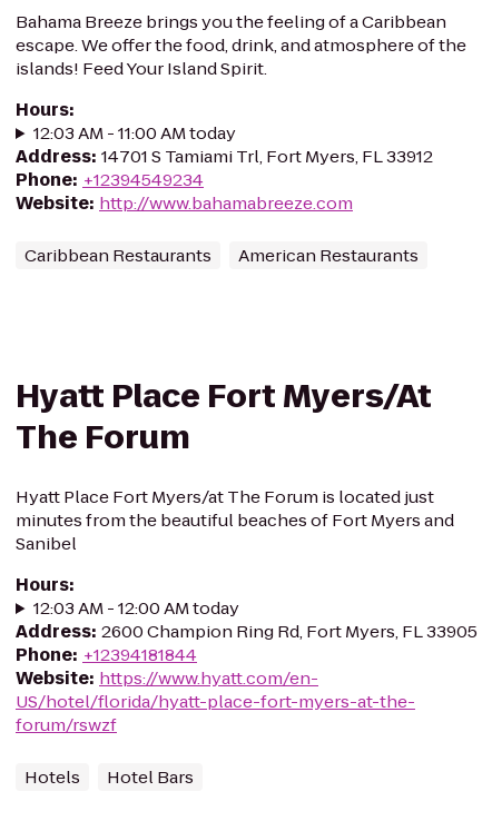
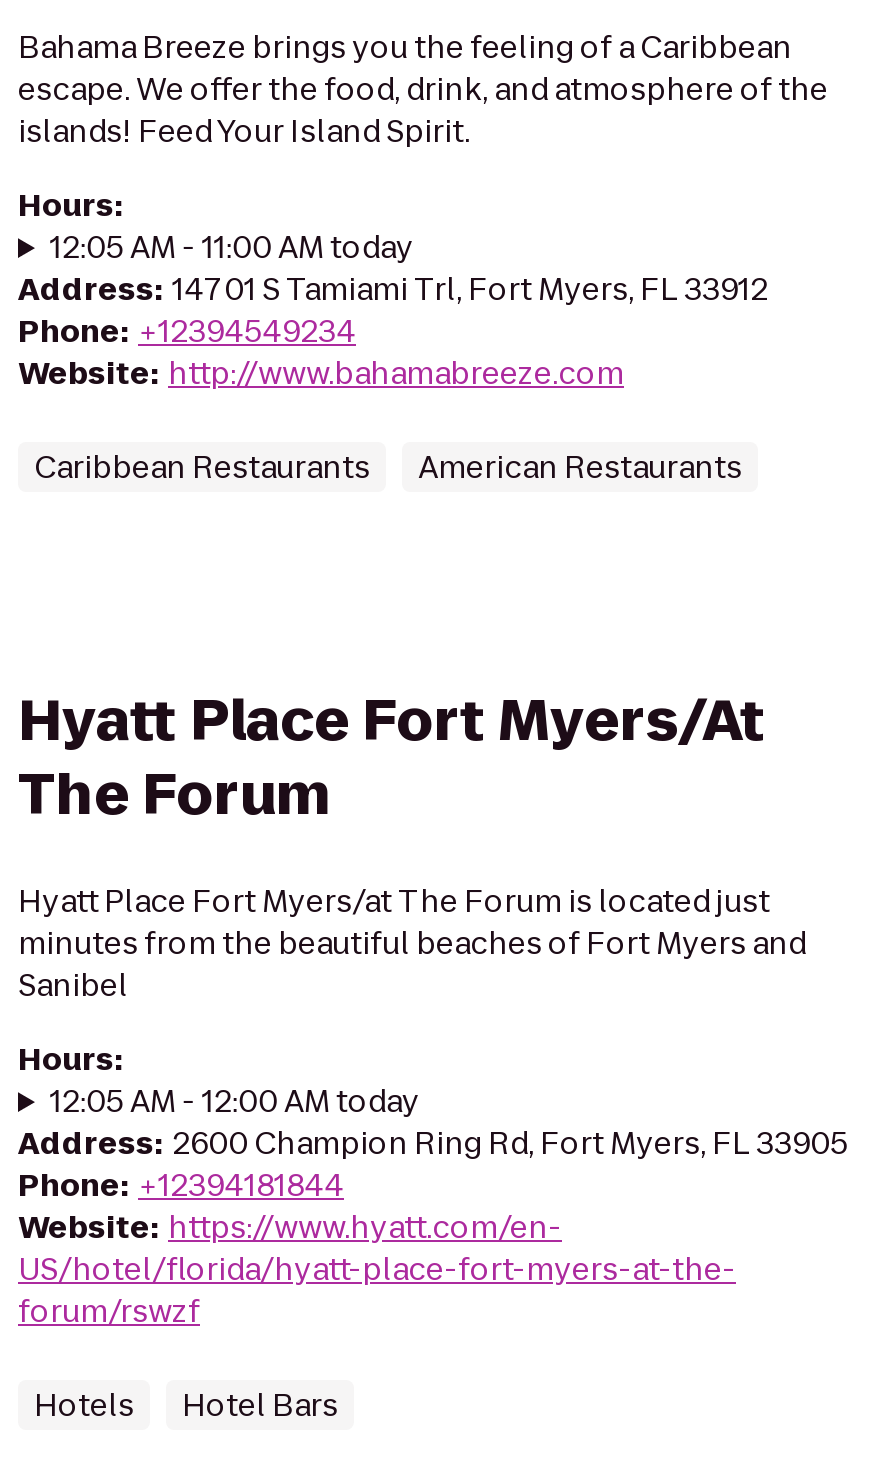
[33,121,236,145] 12:03 AM - 11:00 AM today -> [50,226,414,268] 12:05 AM - 11:00 AM today
[33,596,239,620] 12:03 AM - 12:00 AM today -> [50,1080,420,1122] 12:05 AM - 12:00 AM today

